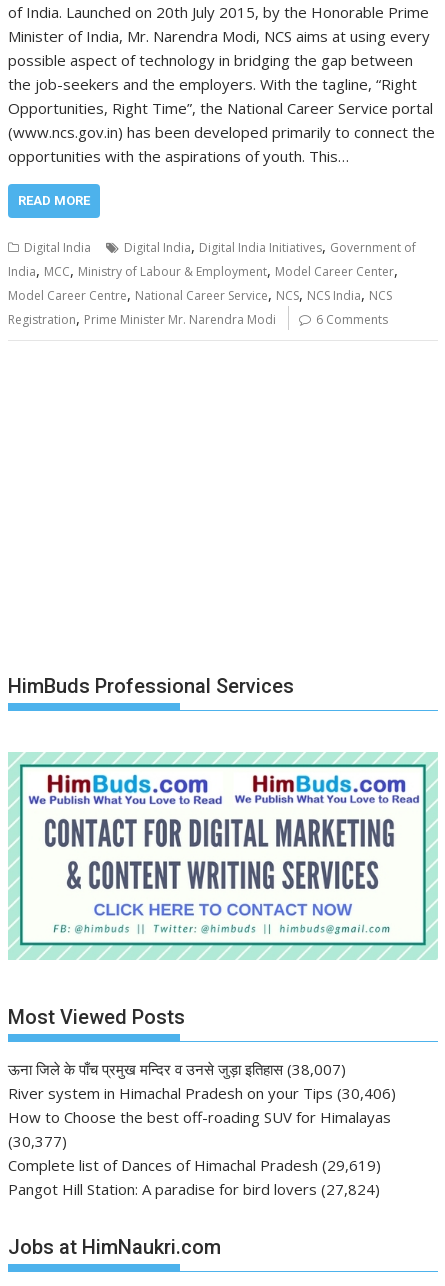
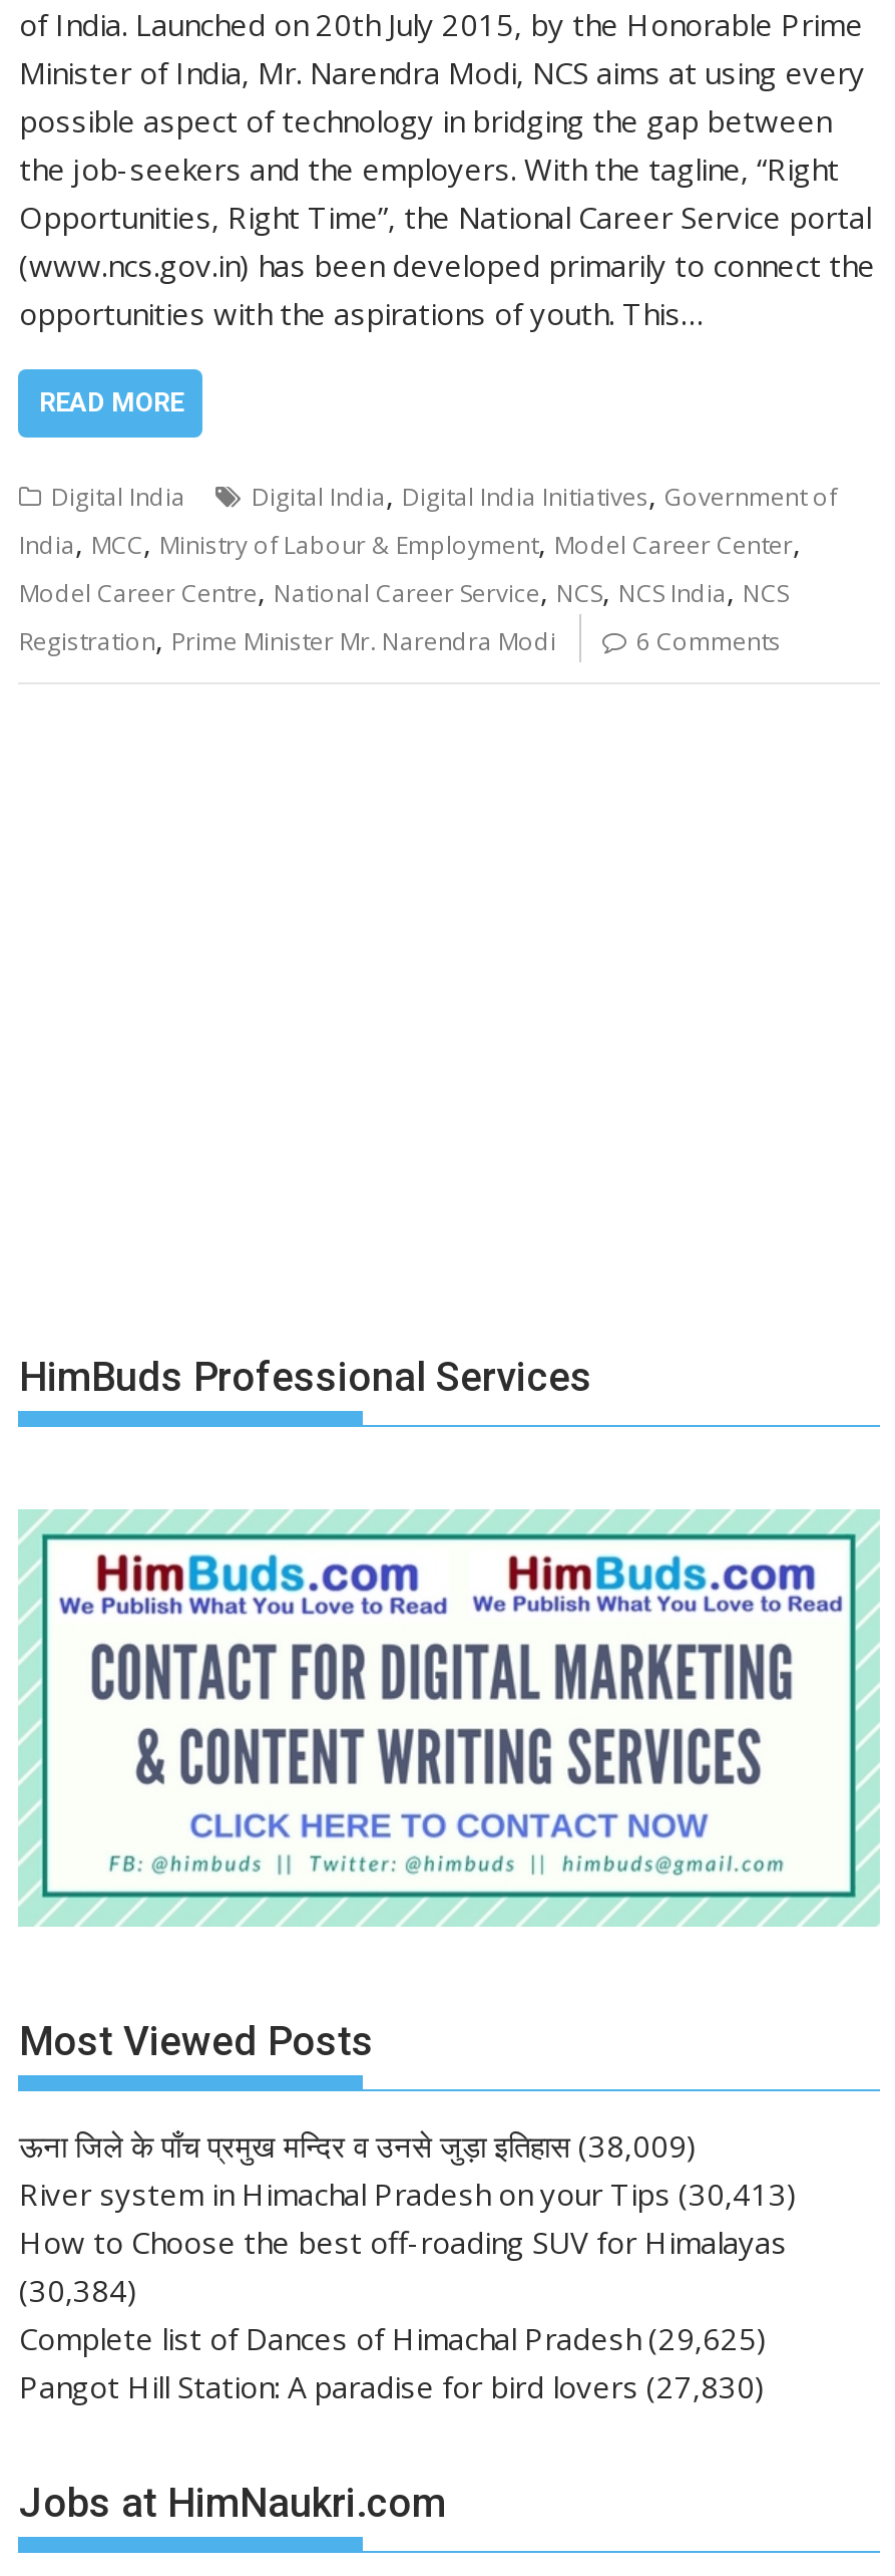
[8,1059,346,1079] ऊना जिले के पाँच प्रमुख मन्दिर व उनसे जुड़ा इतिहास (38,007) -> [19,2125,697,2165] ऊना जिले के पाँच प्रमुख मन्दिर व उनसे जुड़ा इतिहास (38,009)
[8,1083,396,1103] River system in Himachal Pradesh on your Tips (30,406) -> [19,2173,797,2214] River system in Himachal Pradesh on your Tips (30,413)
[8,1131,67,1151] (30,377) -> [19,2270,137,2310] (30,384)
[8,1155,381,1175] Complete list of Dances of Himachal Pradesh (29,619) -> [19,2318,767,2358] Complete list of Dances of Himachal Pradesh (29,625)
[8,1179,380,1199] Pangot Hill Station: A paradise for bird lovers (27,824) -> [19,2366,765,2406] Pangot Hill Station: A paradise for bird lovers (27,830)

